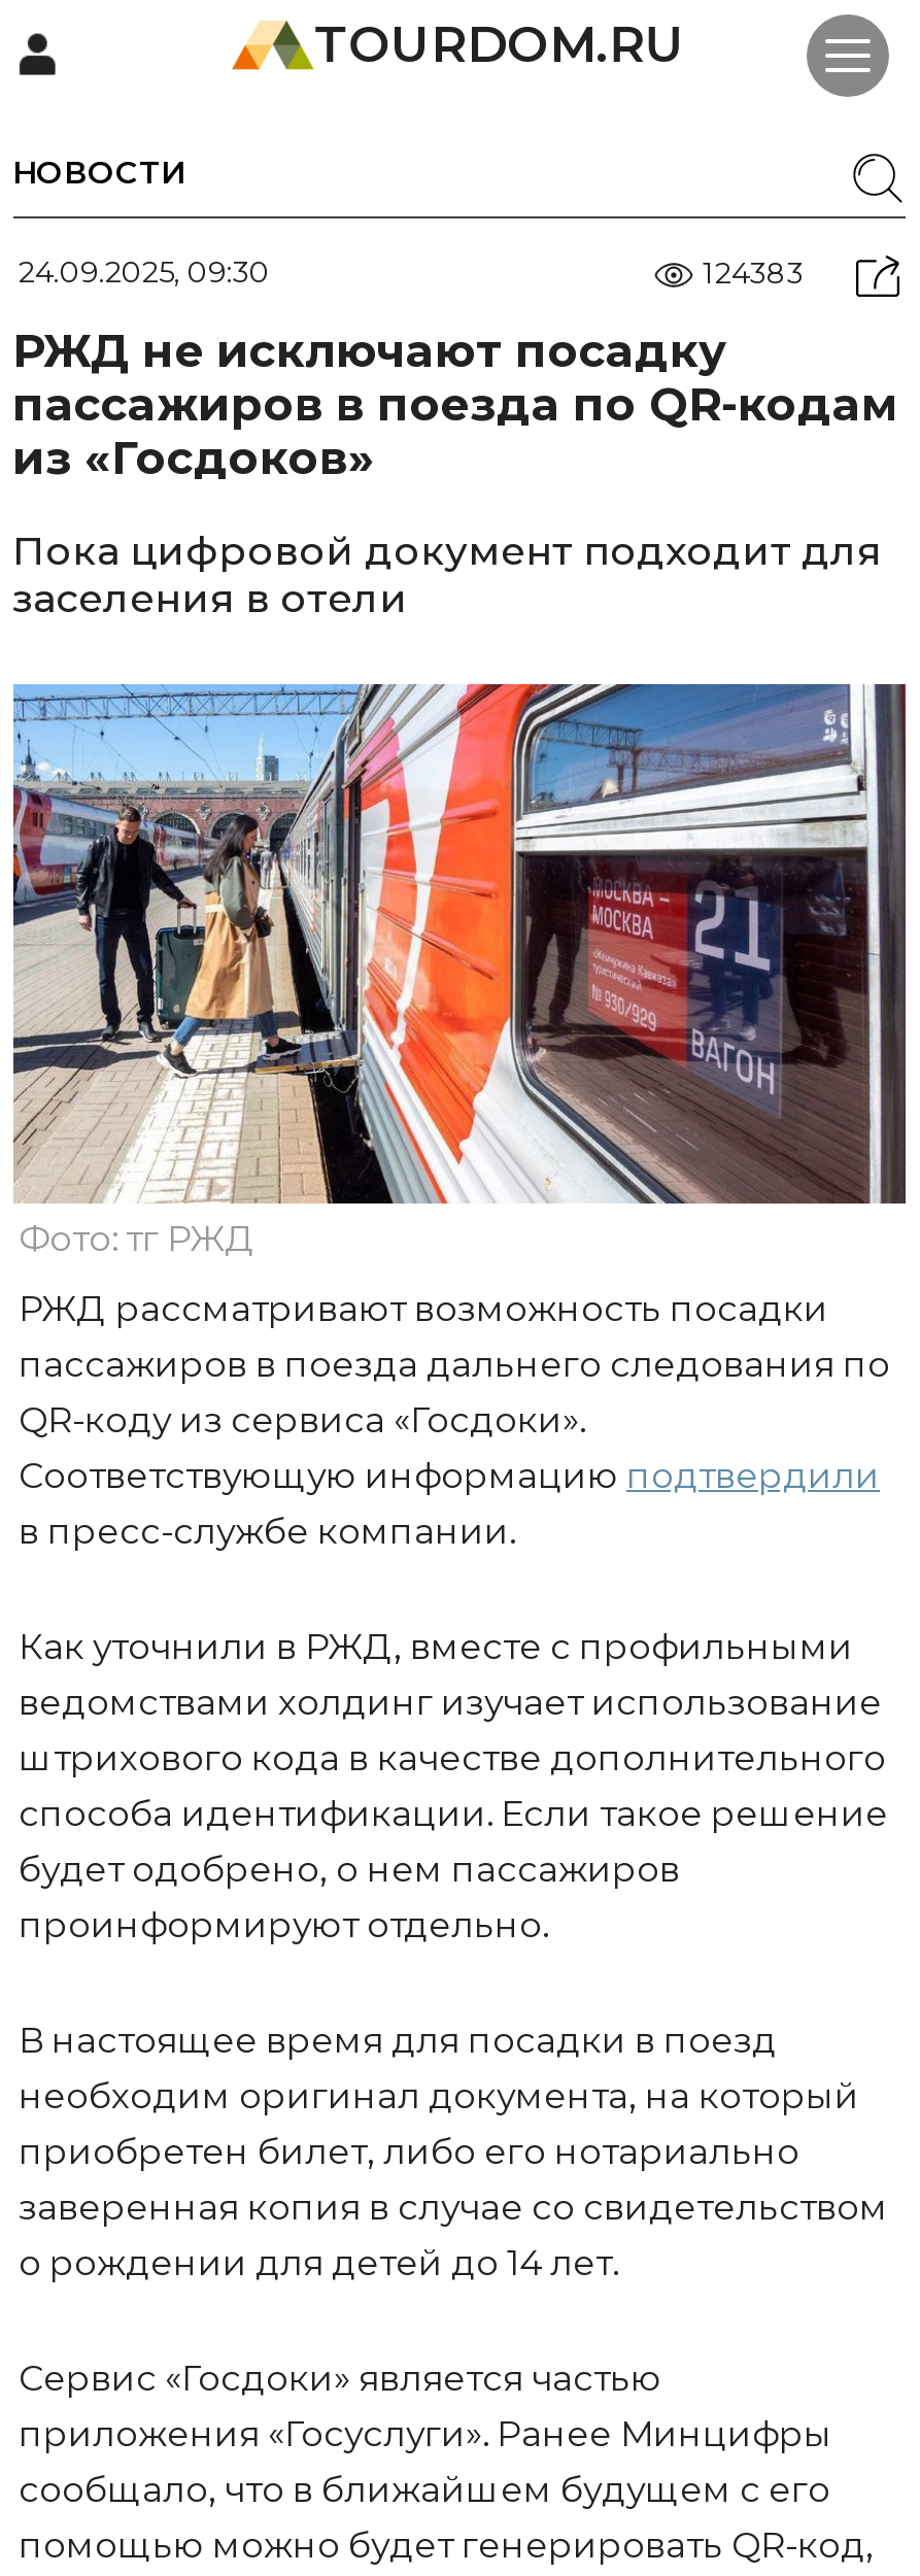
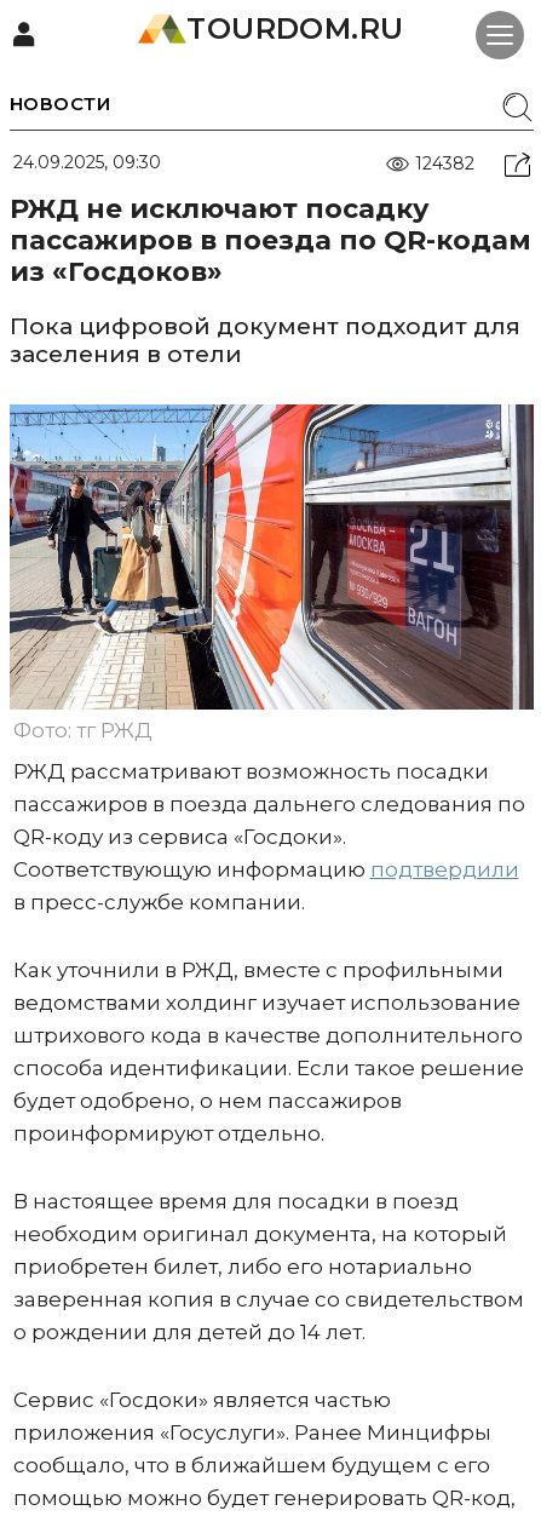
[694,255,804,292] 124383 -> [410,152,474,174] 124382

